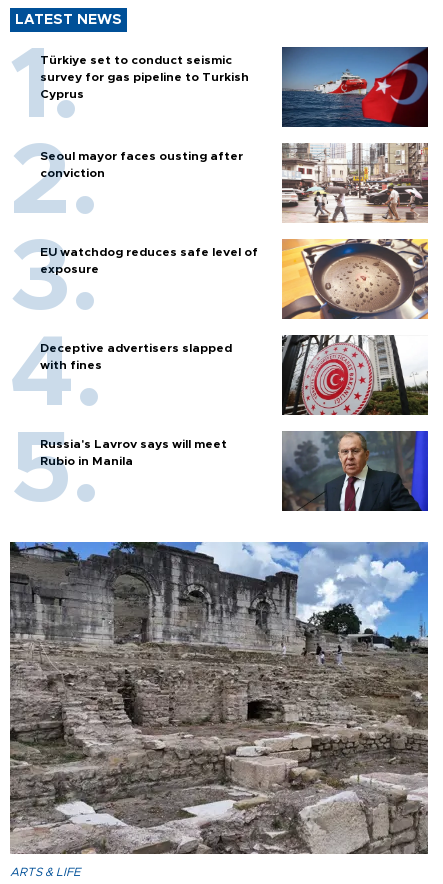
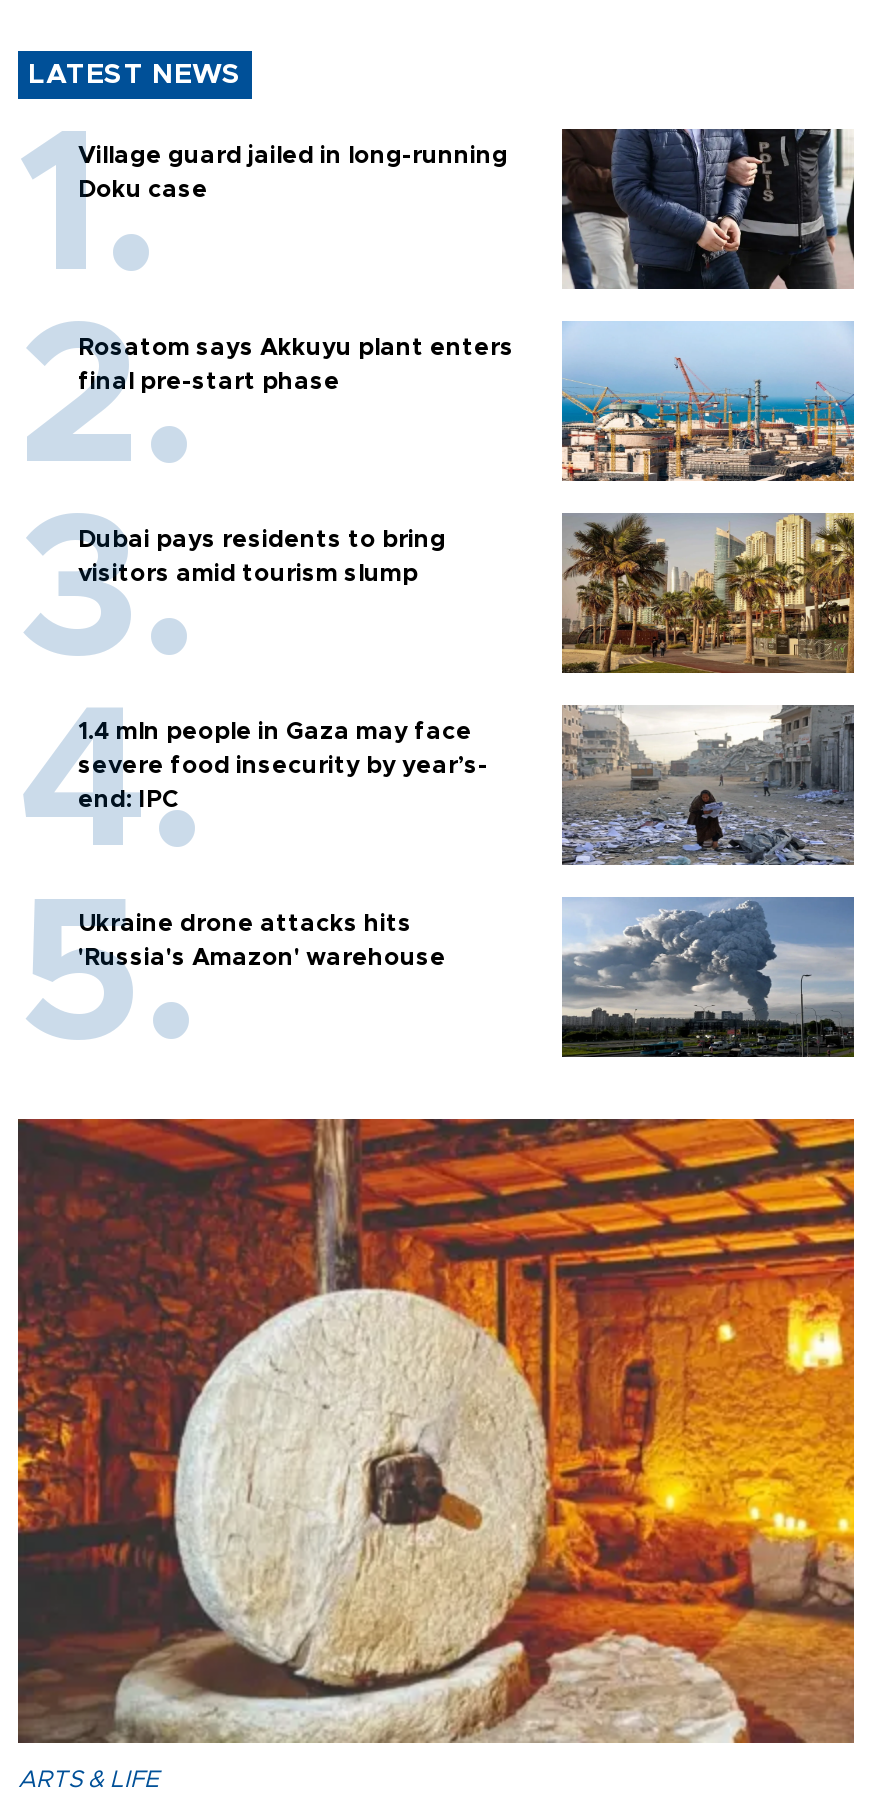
[40,46,429,128] [image] | Türkiye set to conduct seismic | survey for gas pipeline to Turkish | Cyprus -> [78,127,856,291] [image] | Village guard jailed in long-running | Doku case
[40,142,429,224] [image] | Seoul mayor faces ousting after | conviction -> [78,321,856,483] [image] | Rosatom says Akkuyu plant enters | final pre-start phase
[281,238,429,320] [image] -> [560,511,856,675] [image]
[40,246,258,275] EU watchdog reduces safe level of | exposure -> [78,527,446,585] Dubai pays residents to bring | visitors amid tourism slump
[281,334,429,416] [image] -> [560,703,856,867] [image]
[40,342,232,371] Deceptive advertisers slapped | with fines -> [78,719,488,811] 1.4 mln people in Gaza may face | severe food insecurity by year’s- | end: IPC
[282,430,429,512] [image] -> [562,895,856,1059] [image]
[40,438,227,467] Russia's Lavrov says will meet | Rubio in Manila -> [78,911,446,969] Ukraine drone attacks hits | 'Russia's Amazon' warehouse
[9,541,429,855] [image] -> [16,1117,856,1745] [image]

